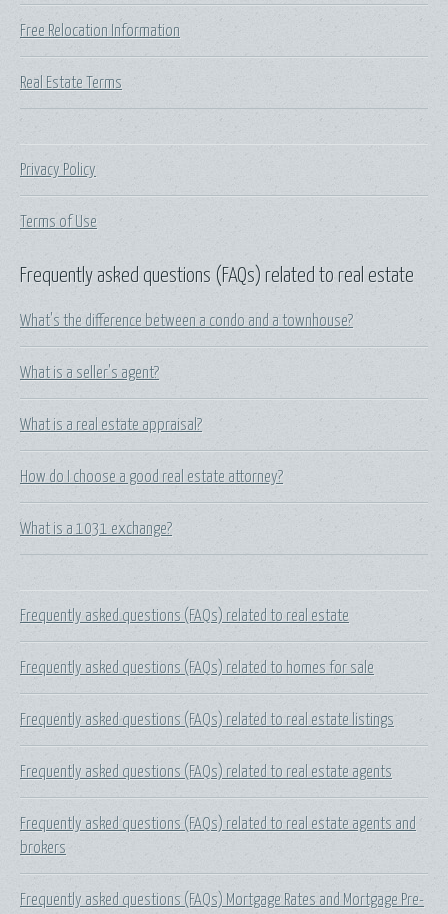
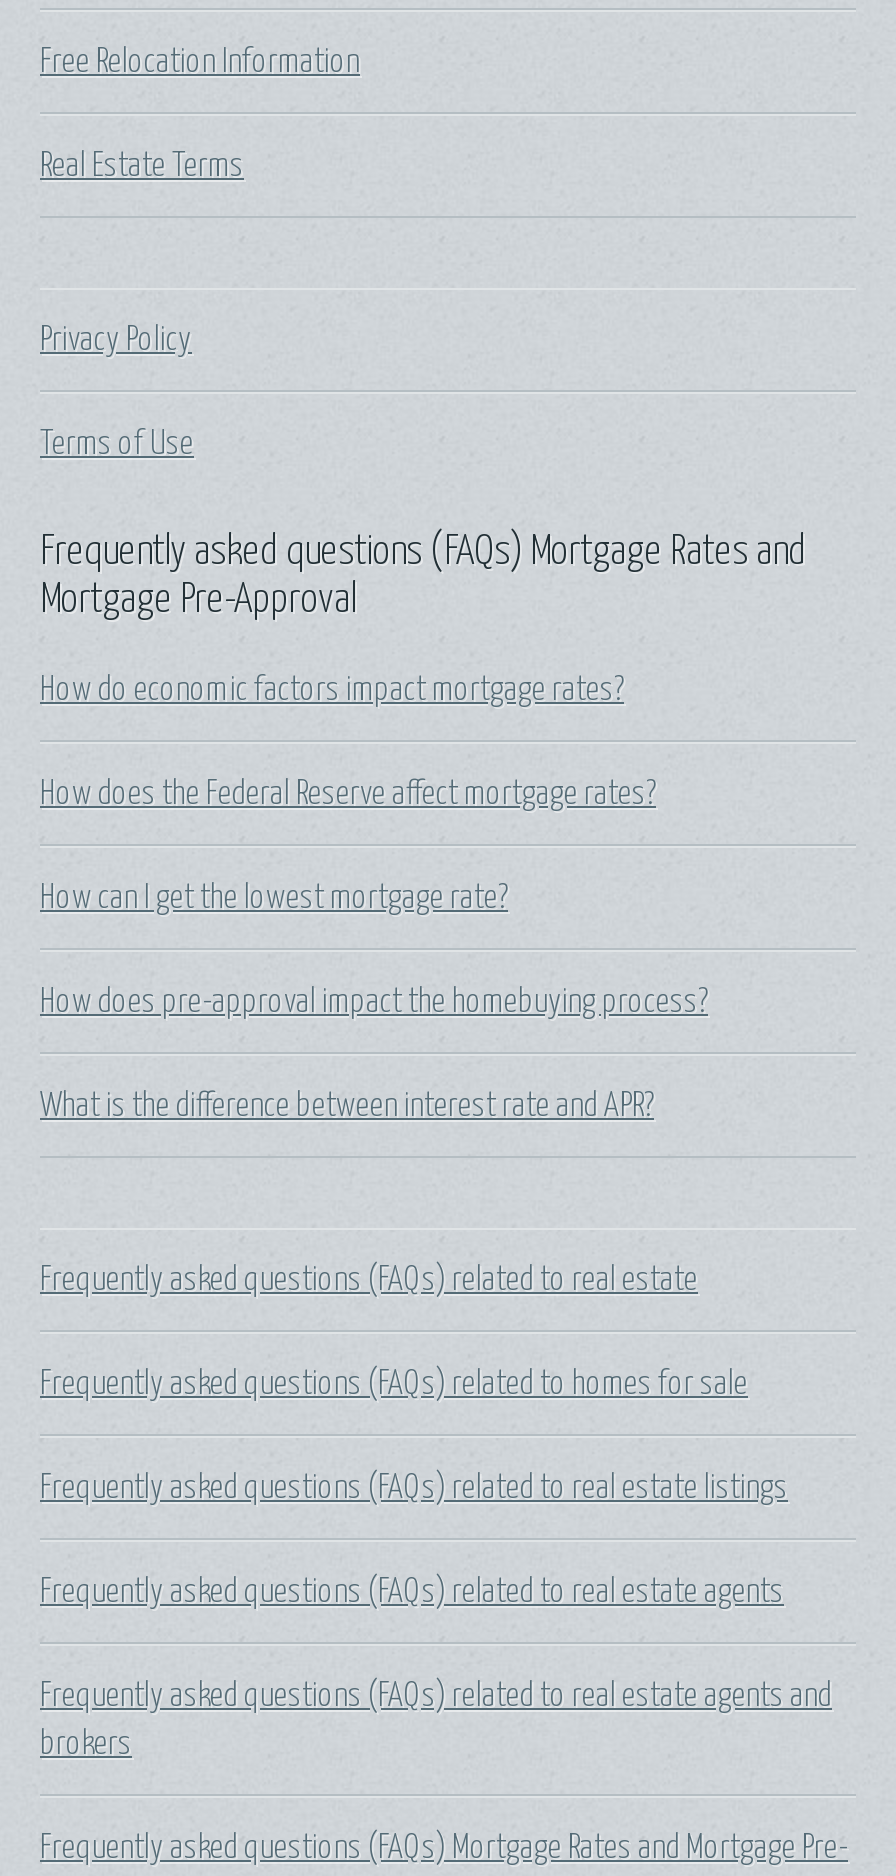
[20,266,414,286] Frequently asked questions (FAQs) related to real estate -> [40,531,806,619] Frequently asked questions (FAQs) Mortgage Rates and | Mortgage Pre-Approval
[20,313,353,329] What's the difference between a condo and a townhouse? -> [40,675,624,707] How do economic factors impact mortgage rates?
[20,365,159,381] What is a seller's agent? -> [40,779,656,811] How does the Federal Reserve affect mortgage rates?
[20,417,202,433] What is a real estate appraisal? -> [40,883,508,915] How can I get the lowest mortgage rate?
[20,469,283,485] How do I choose a good real estate attorney? -> [40,987,708,1019] How does pre-approval impact the homebuying process?
[20,521,172,537] What is a 1031 exchange? -> [40,1091,654,1123] What is the difference between interest rate and APR?

